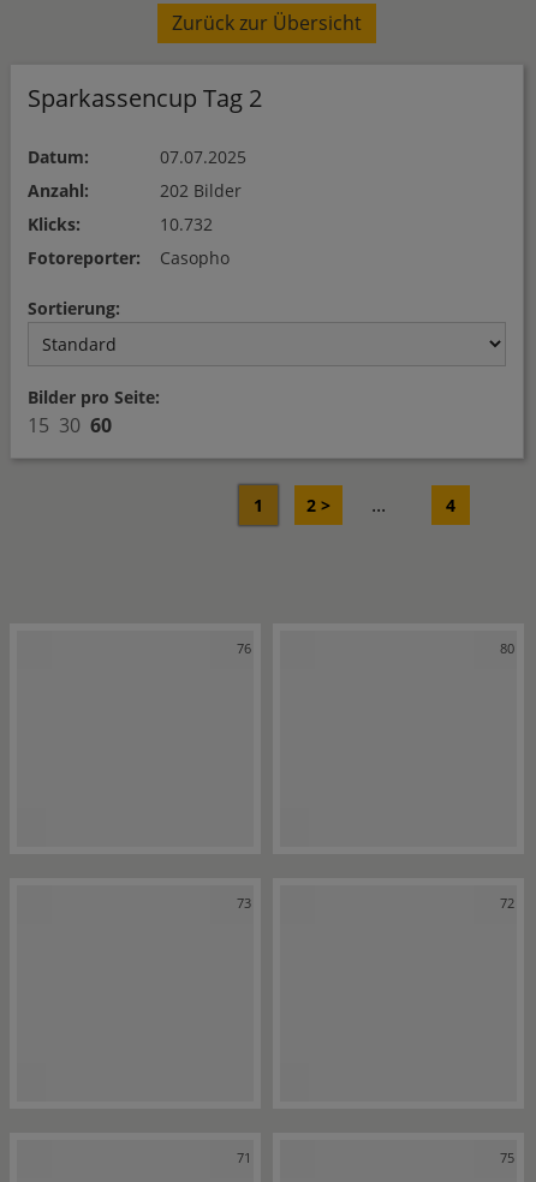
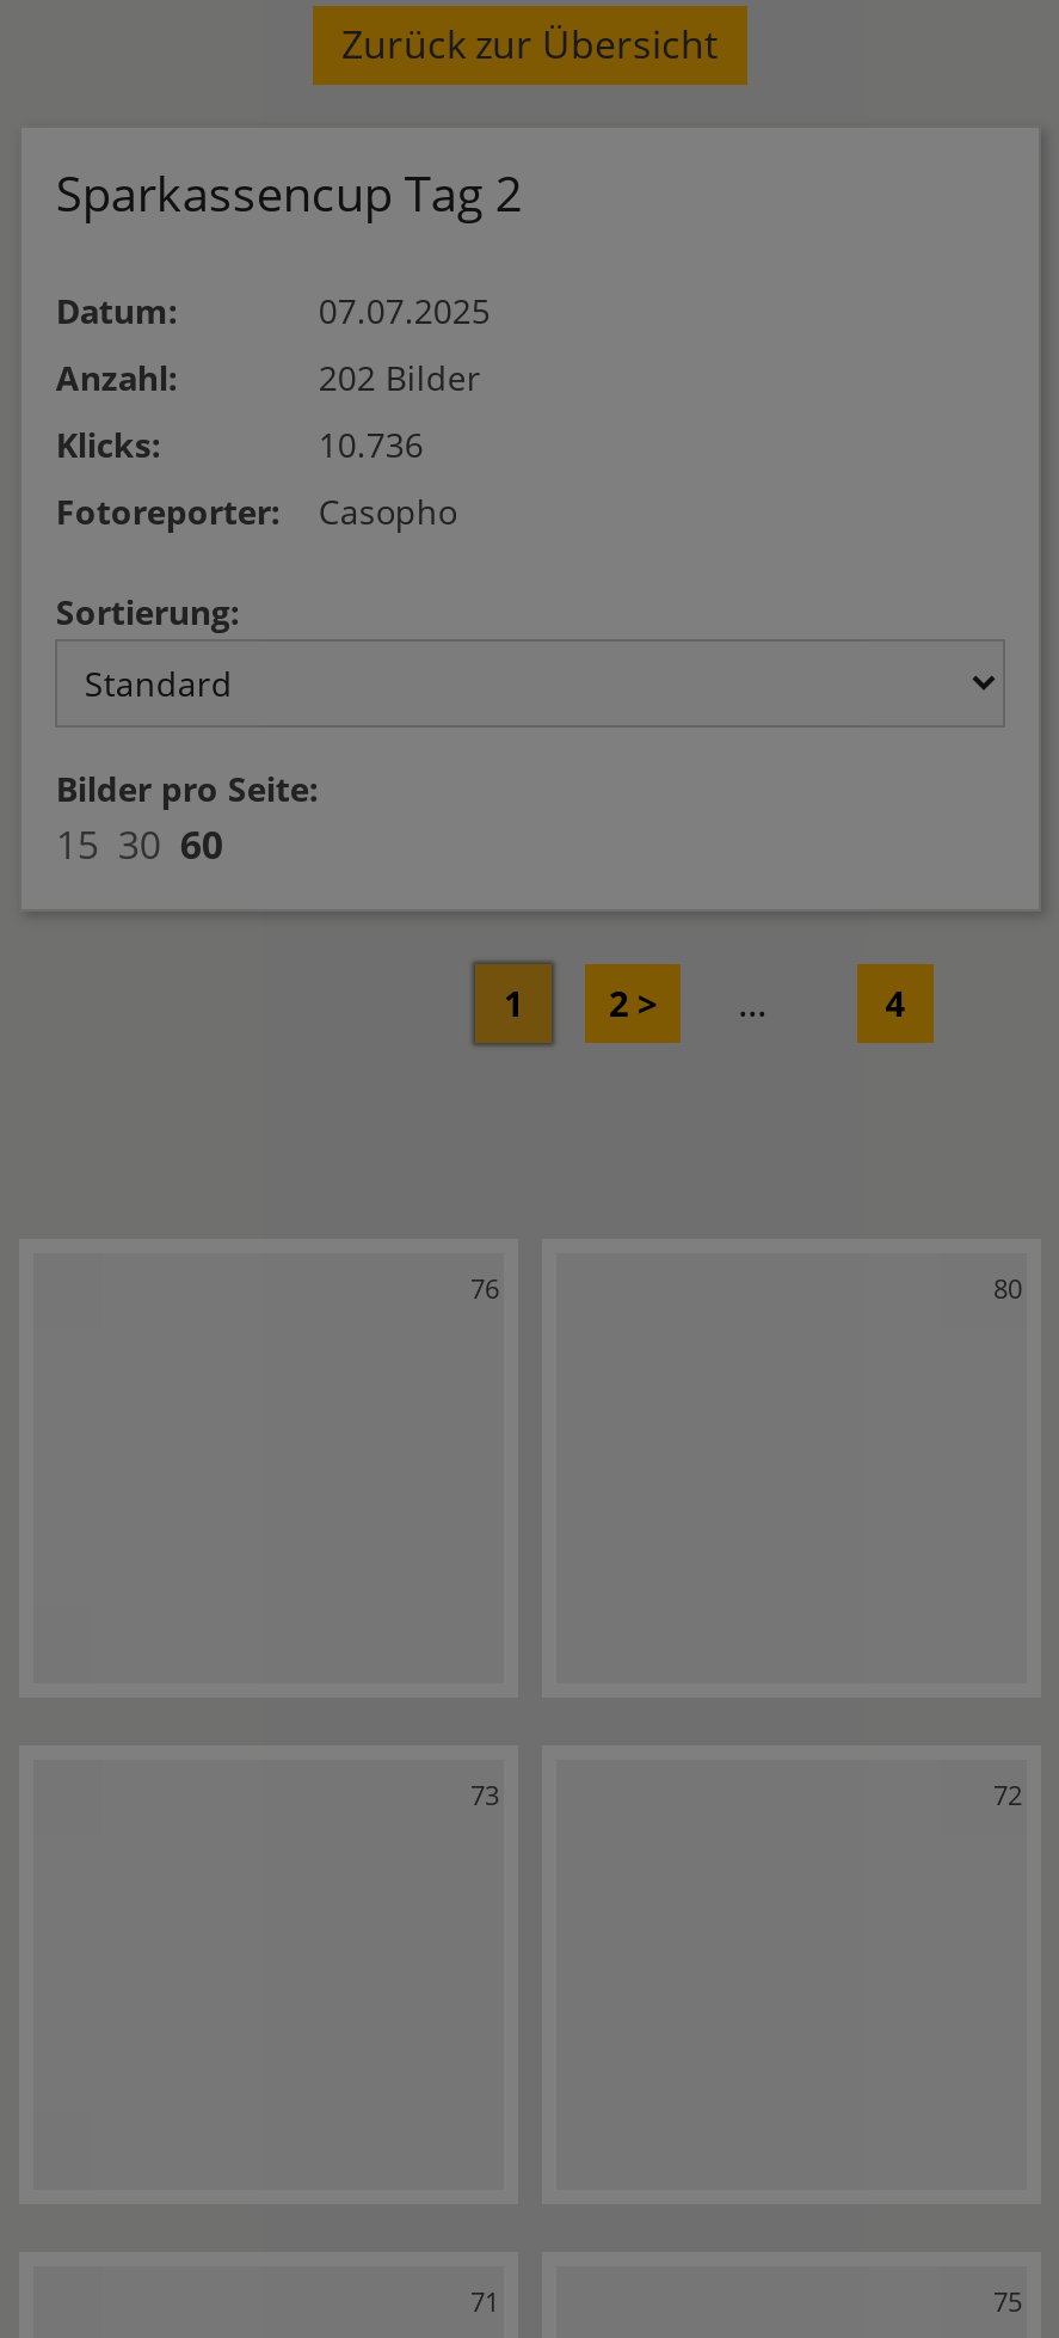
[160,212,213,235] 10.732 -> [319,421,424,466] 10.736

